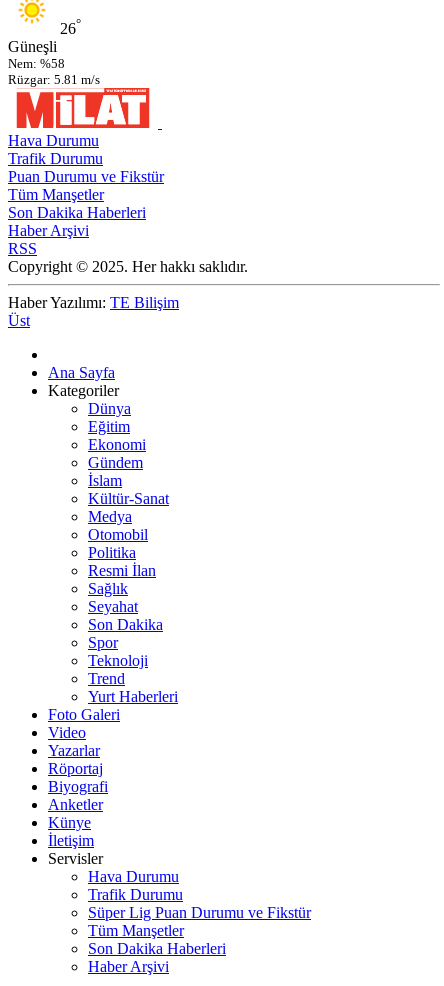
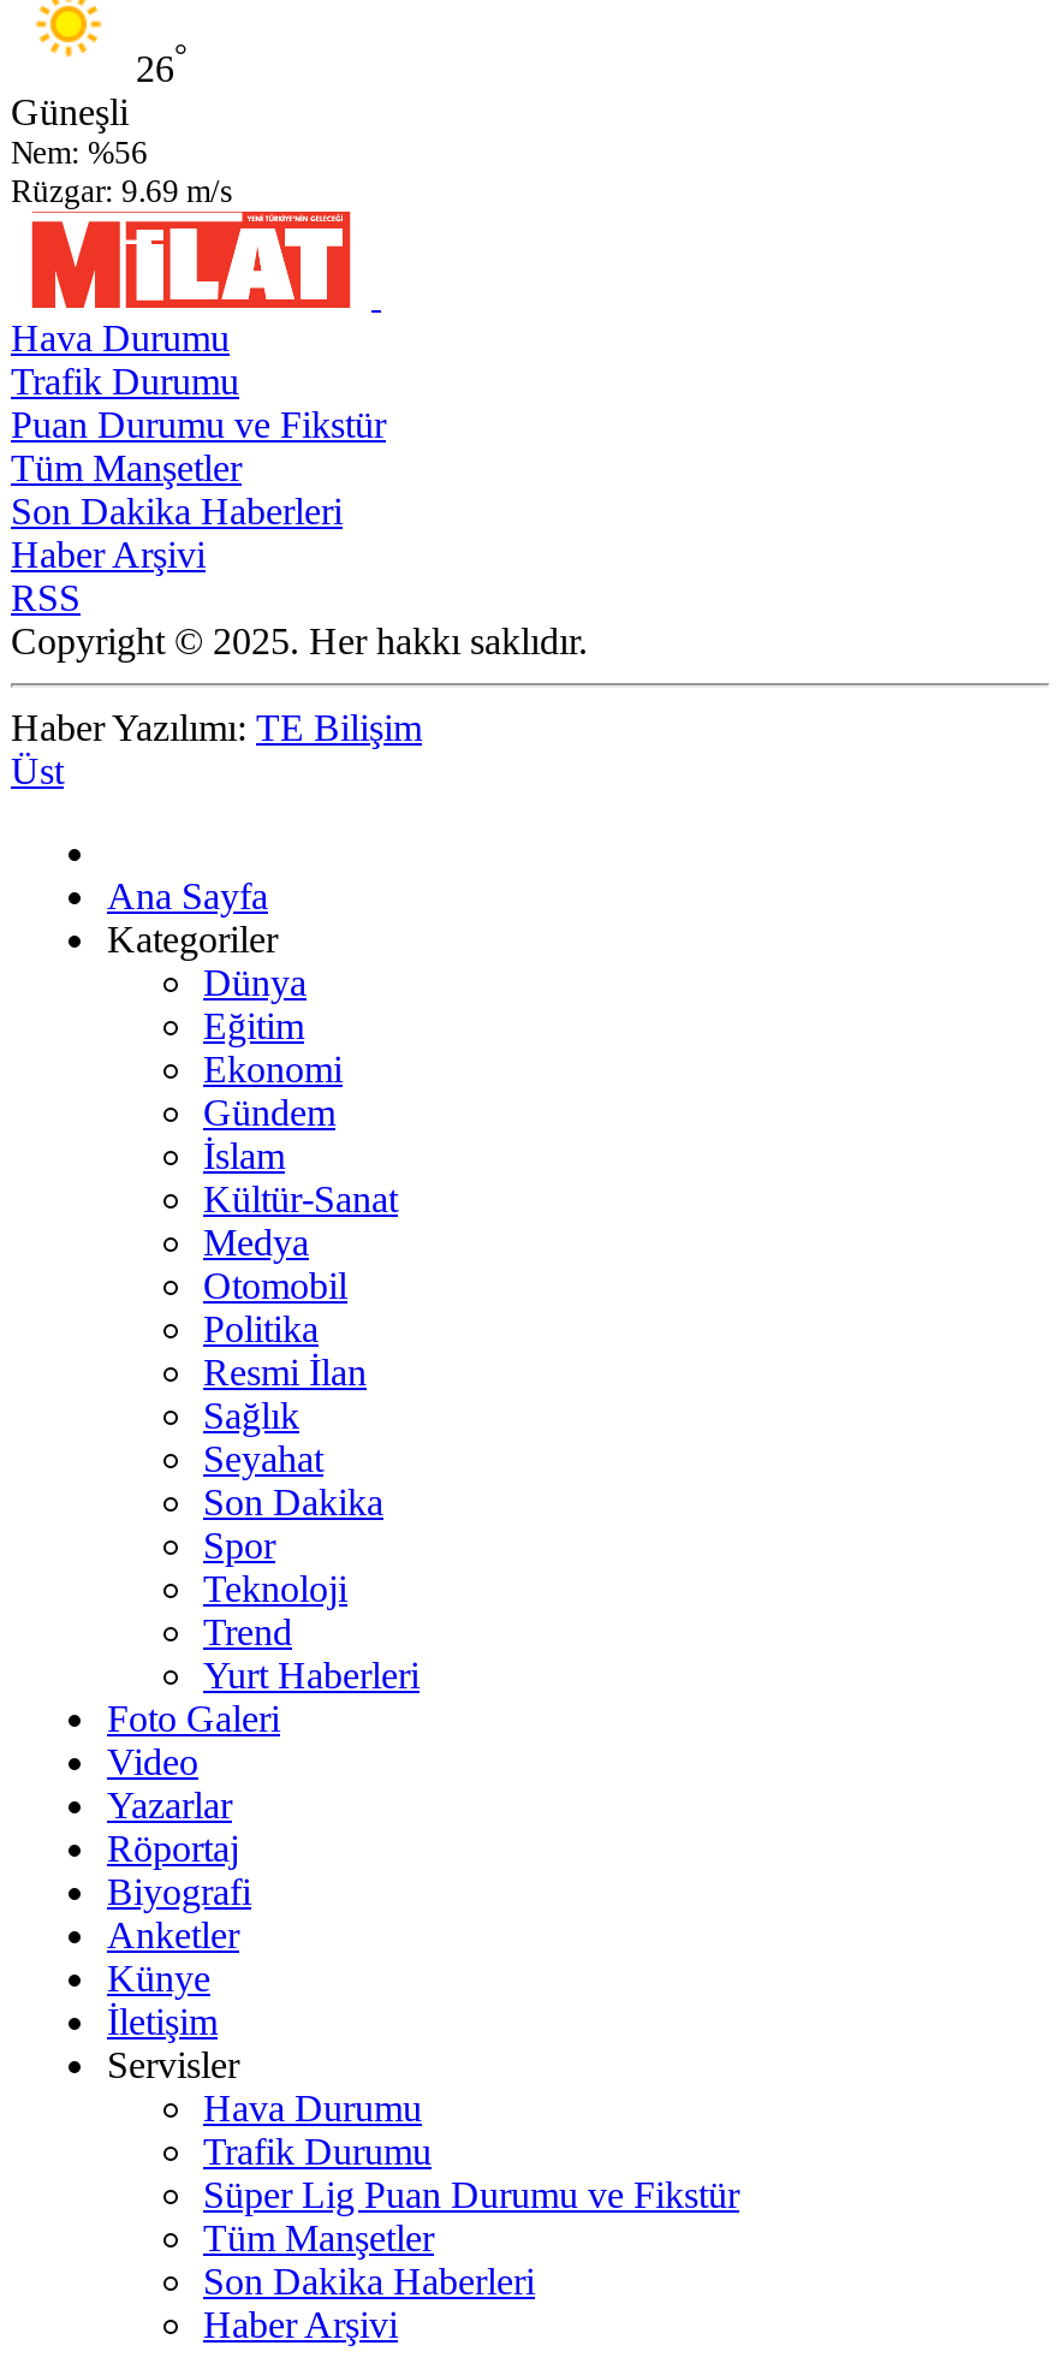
[8,56,65,71] Nem: %58 -> [11,135,148,171] Nem: %56
[8,72,100,87] Rüzgar: 5.81 m/s -> [11,174,232,210] Rüzgar: 9.69 m/s

